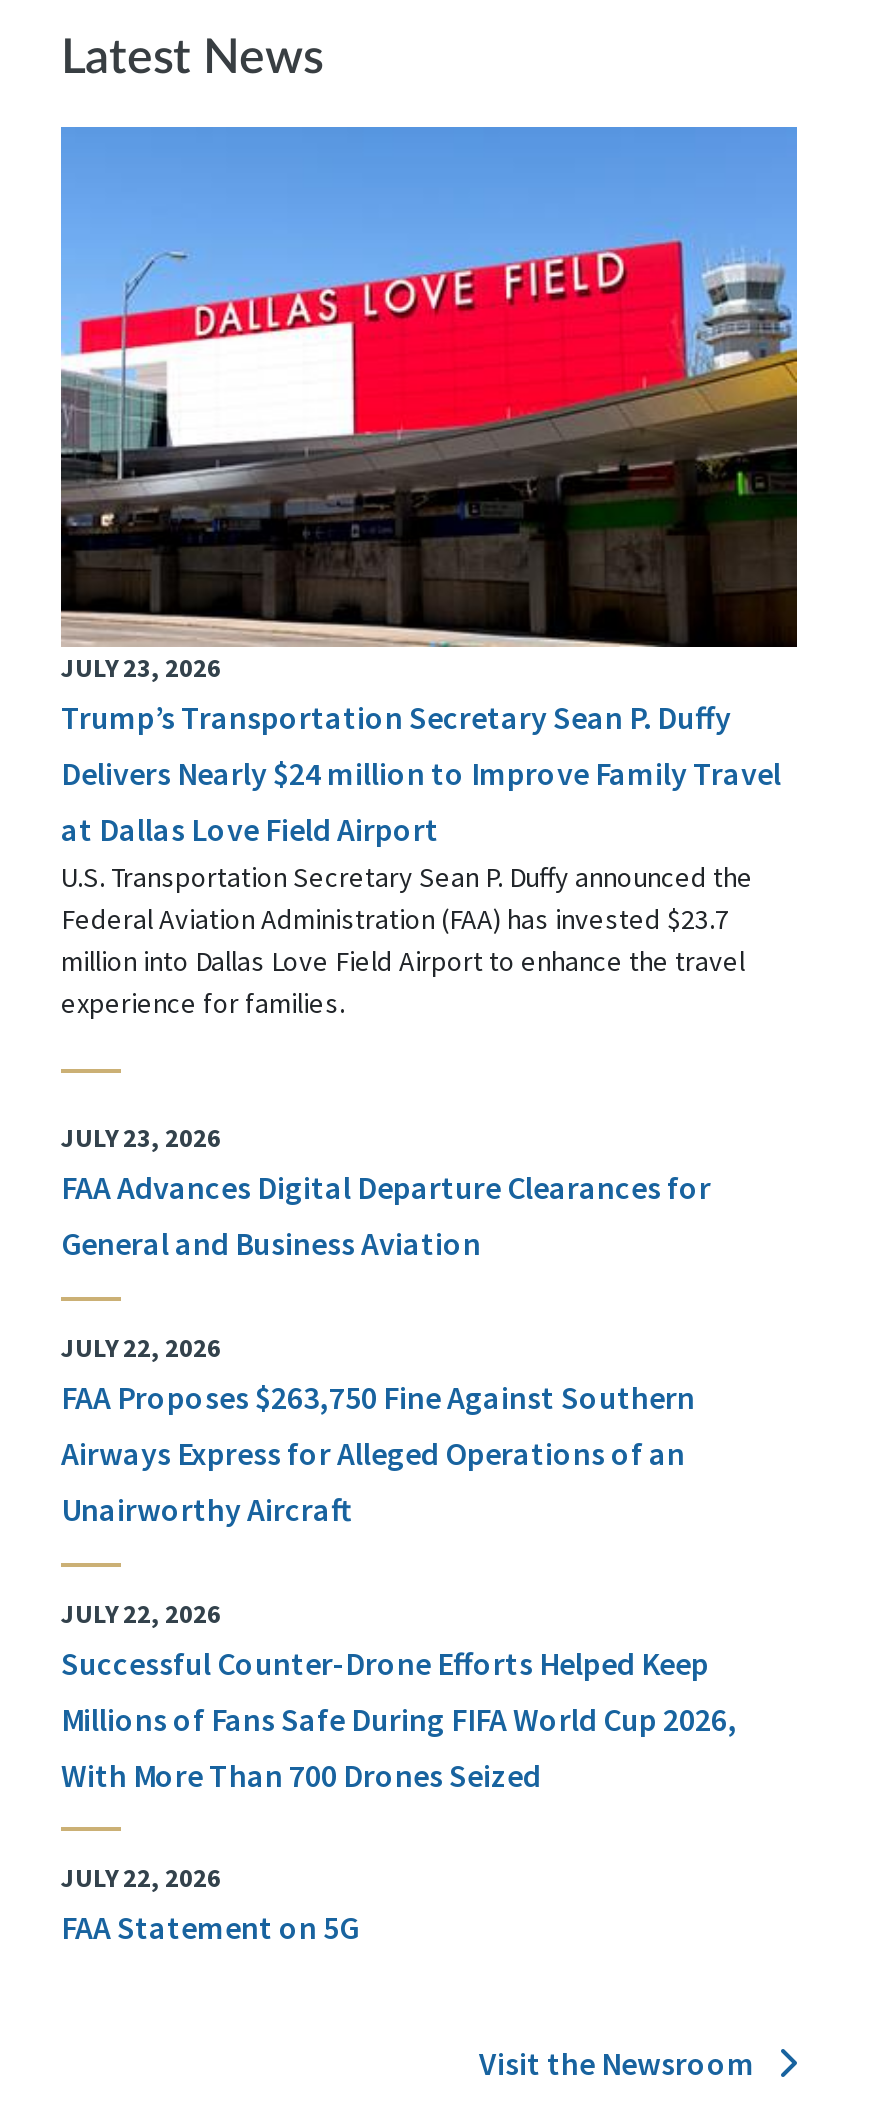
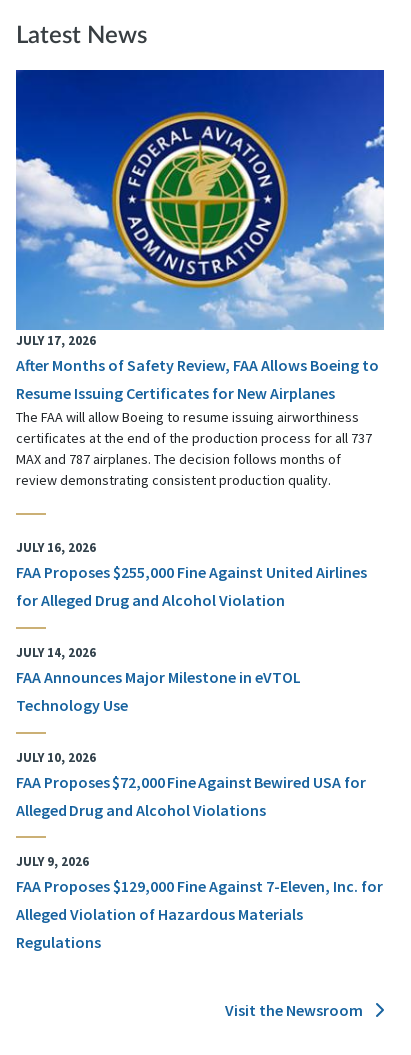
[59,125,799,1020] [image] | JULY 23, 2026 | Trump’s Transportation Secretary Sean P. Duffy | Delivers Nearly $24 million to Improve Family Travel | at Dallas Love Field Airport | U.S. Transportation Secretary Sean P. Duffy announced the | Federal Aviation Administration (FAA) has invested $23.7 | million into Dallas Love Field Airport to enhance the travel | experience for families. -> [15,69,385,489] [image] | JULY 17, 2026 | After Months of Safety Review, FAA Allows Boeing to | Resume Issuing Certificates for New Airplanes | The FAA will allow Boeing to resume issuing airworthiness | certificates at the end of the production process for all 737 | MAX and 787 airplanes. The decision follows months of | review demonstrating consistent production quality.
[61,1122,711,1264] JULY 23, 2026 | FAA Advances Digital Departure Clearances for | General and Business Aviation -> [16,539,367,610] JULY 16, 2026 | FAA Proposes $255,000 Fine Against United Airlines | for Alleged Drug and Alcohol Violation
[61,1331,695,1529] JULY 22, 2026 | FAA Proposes $263,750 Fine Against Southern | Airways Express for Alleged Operations of an | Unairworthy Aircraft -> [16,644,301,715] JULY 14, 2026 | FAA Announces Major Milestone in eVTOL | Technology Use
[61,1596,737,1794] JULY 22, 2026 | Successful Counter-Drone Efforts Helped Keep | Millions of Fans Safe During FIFA World Cup 2026, | With More Than 700 Drones Seized -> [16,749,366,820] JULY 10, 2026 | FAA Proposes $72,000 Fine Against Bewired USA for | Alleged Drug and Alcohol Violations
[61,1861,359,1947] JULY 22, 2026 | FAA Statement on 5G -> [16,853,383,952] JULY 9, 2026 | FAA Proposes $129,000 Fine Against 7-Eleven, Inc. for | Alleged Violation of Hazardous Materials | Regulations

